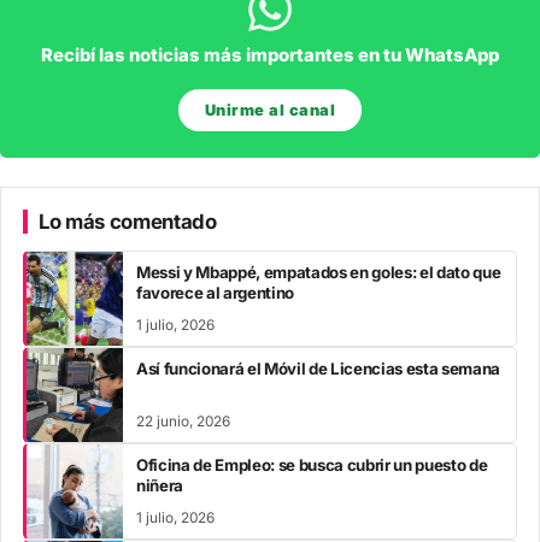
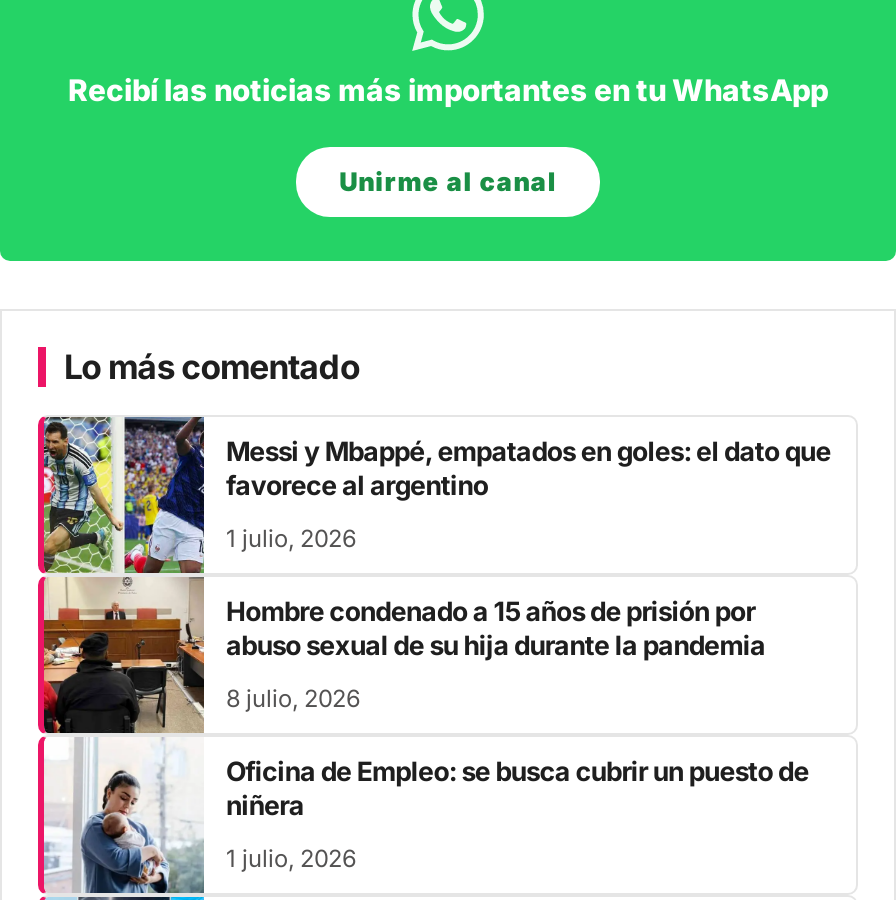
[25,337,500,443] [image] | Así funcionará el Móvil de Licencias esta semana -> [42,572,765,736] [image] | Hombre condenado a 15 años de prisión por | abuso sexual de su hija durante la pandemia
[136,413,230,430] 22 junio, 2026 -> [226,686,360,714] 8 julio, 2026

